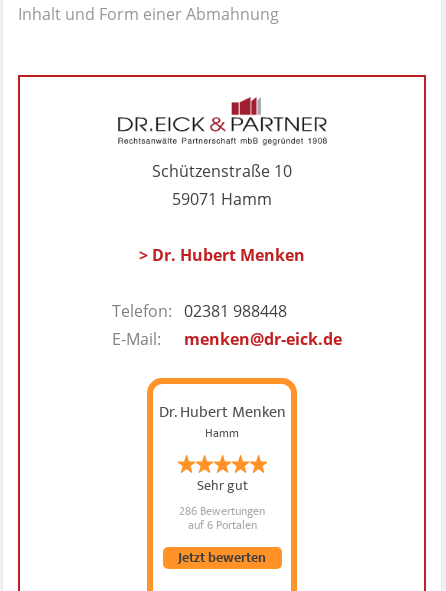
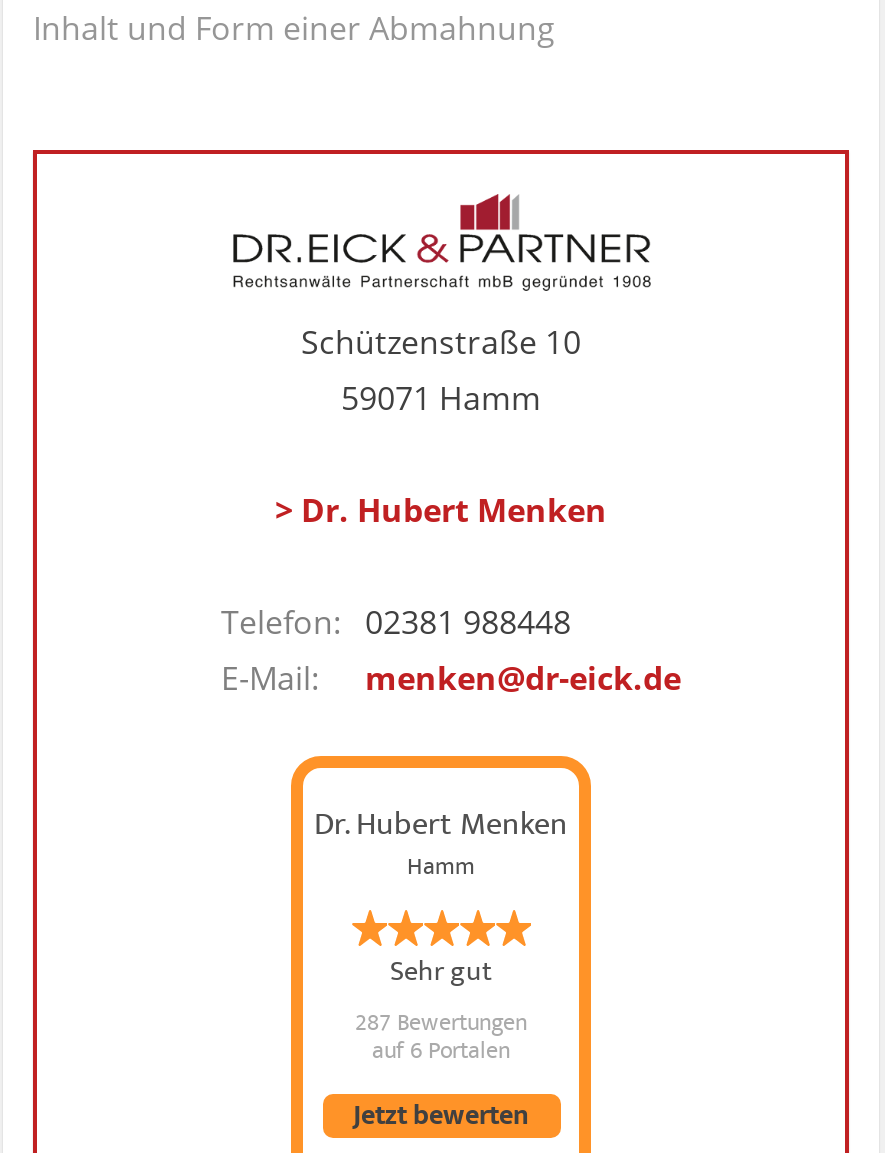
[179,501,265,521] 286 Bewertungen -> [355,1001,527,1041] 287 Bewertungen

